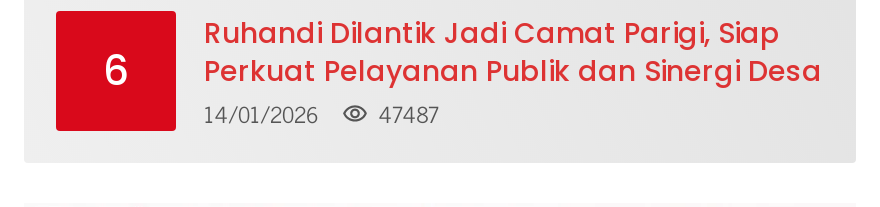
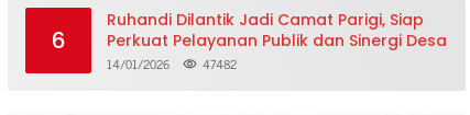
[204,96,438,132] 14/01/2026 47487 -> [107,54,237,74] 14/01/2026 47482

